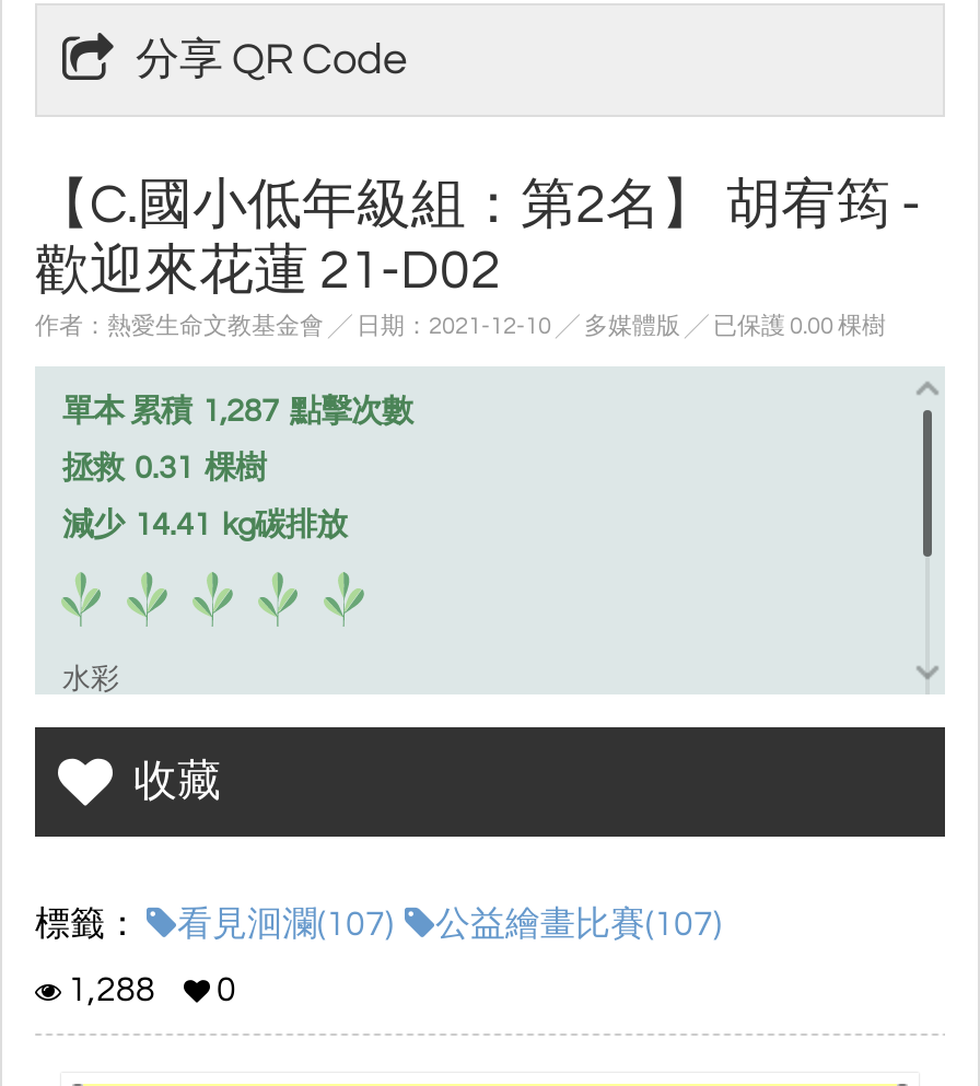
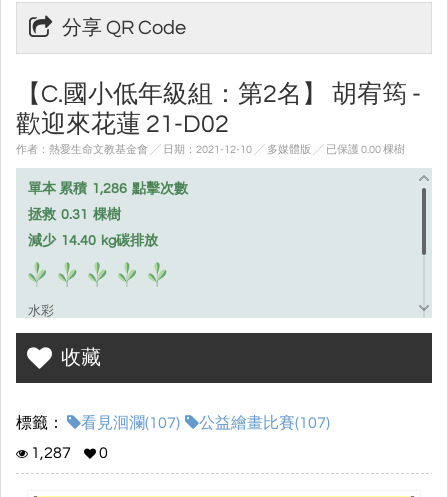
[62,396,412,428] 單本 累積 1,287 點擊次數 -> [28,181,188,196] 單本 累積 1,286 點擊次數
[62,509,347,542] 減少 14.41 kg碳排放 -> [28,233,158,248] 減少 14.40 kg碳排放
[68,973,236,1008] 1,288 0 -> [31,445,108,461] 1,287 0

